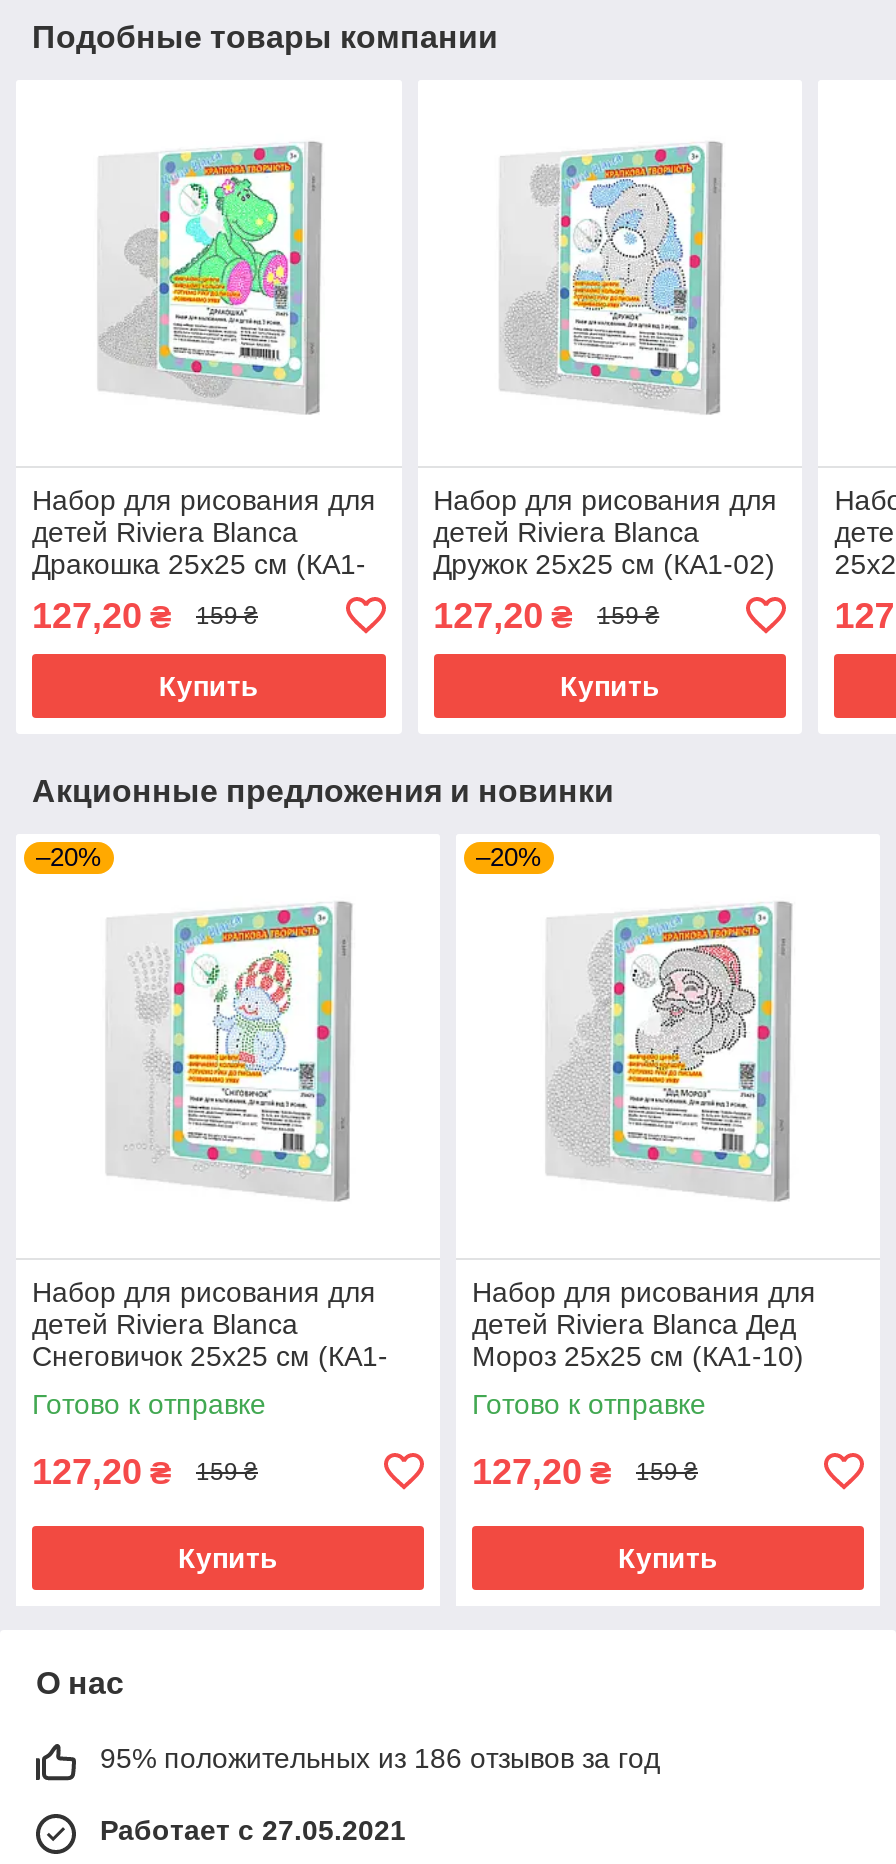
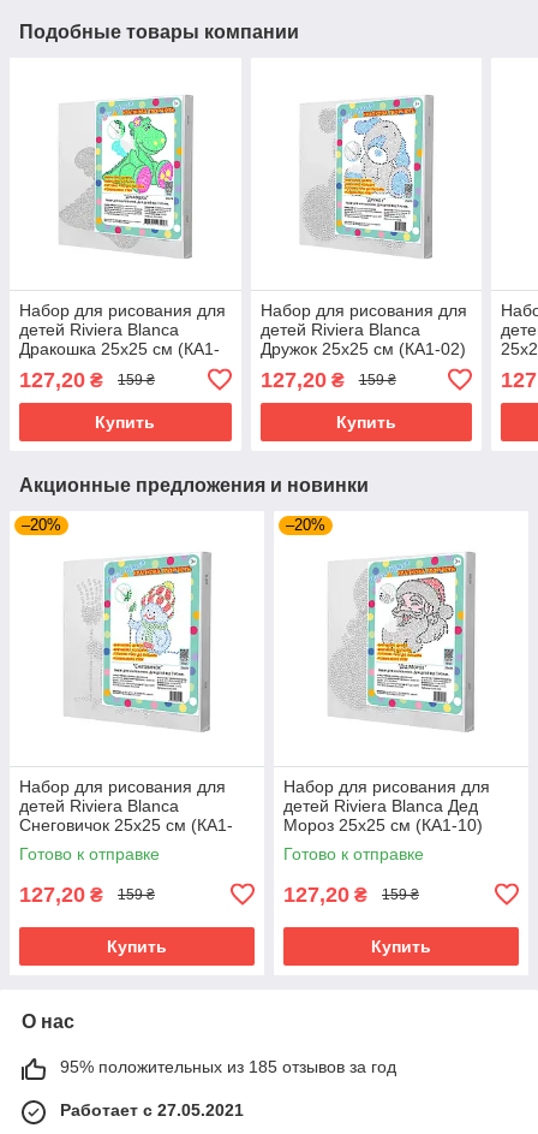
[100,1742,660,1774] 95% положительных из 186 отзывов за год -> [60,1057,396,1076] 95% положительных из 185 отзывов за год

